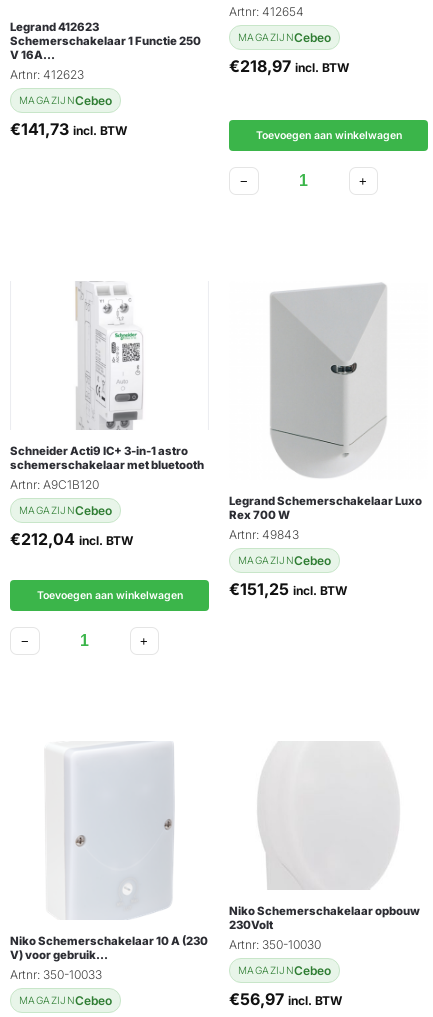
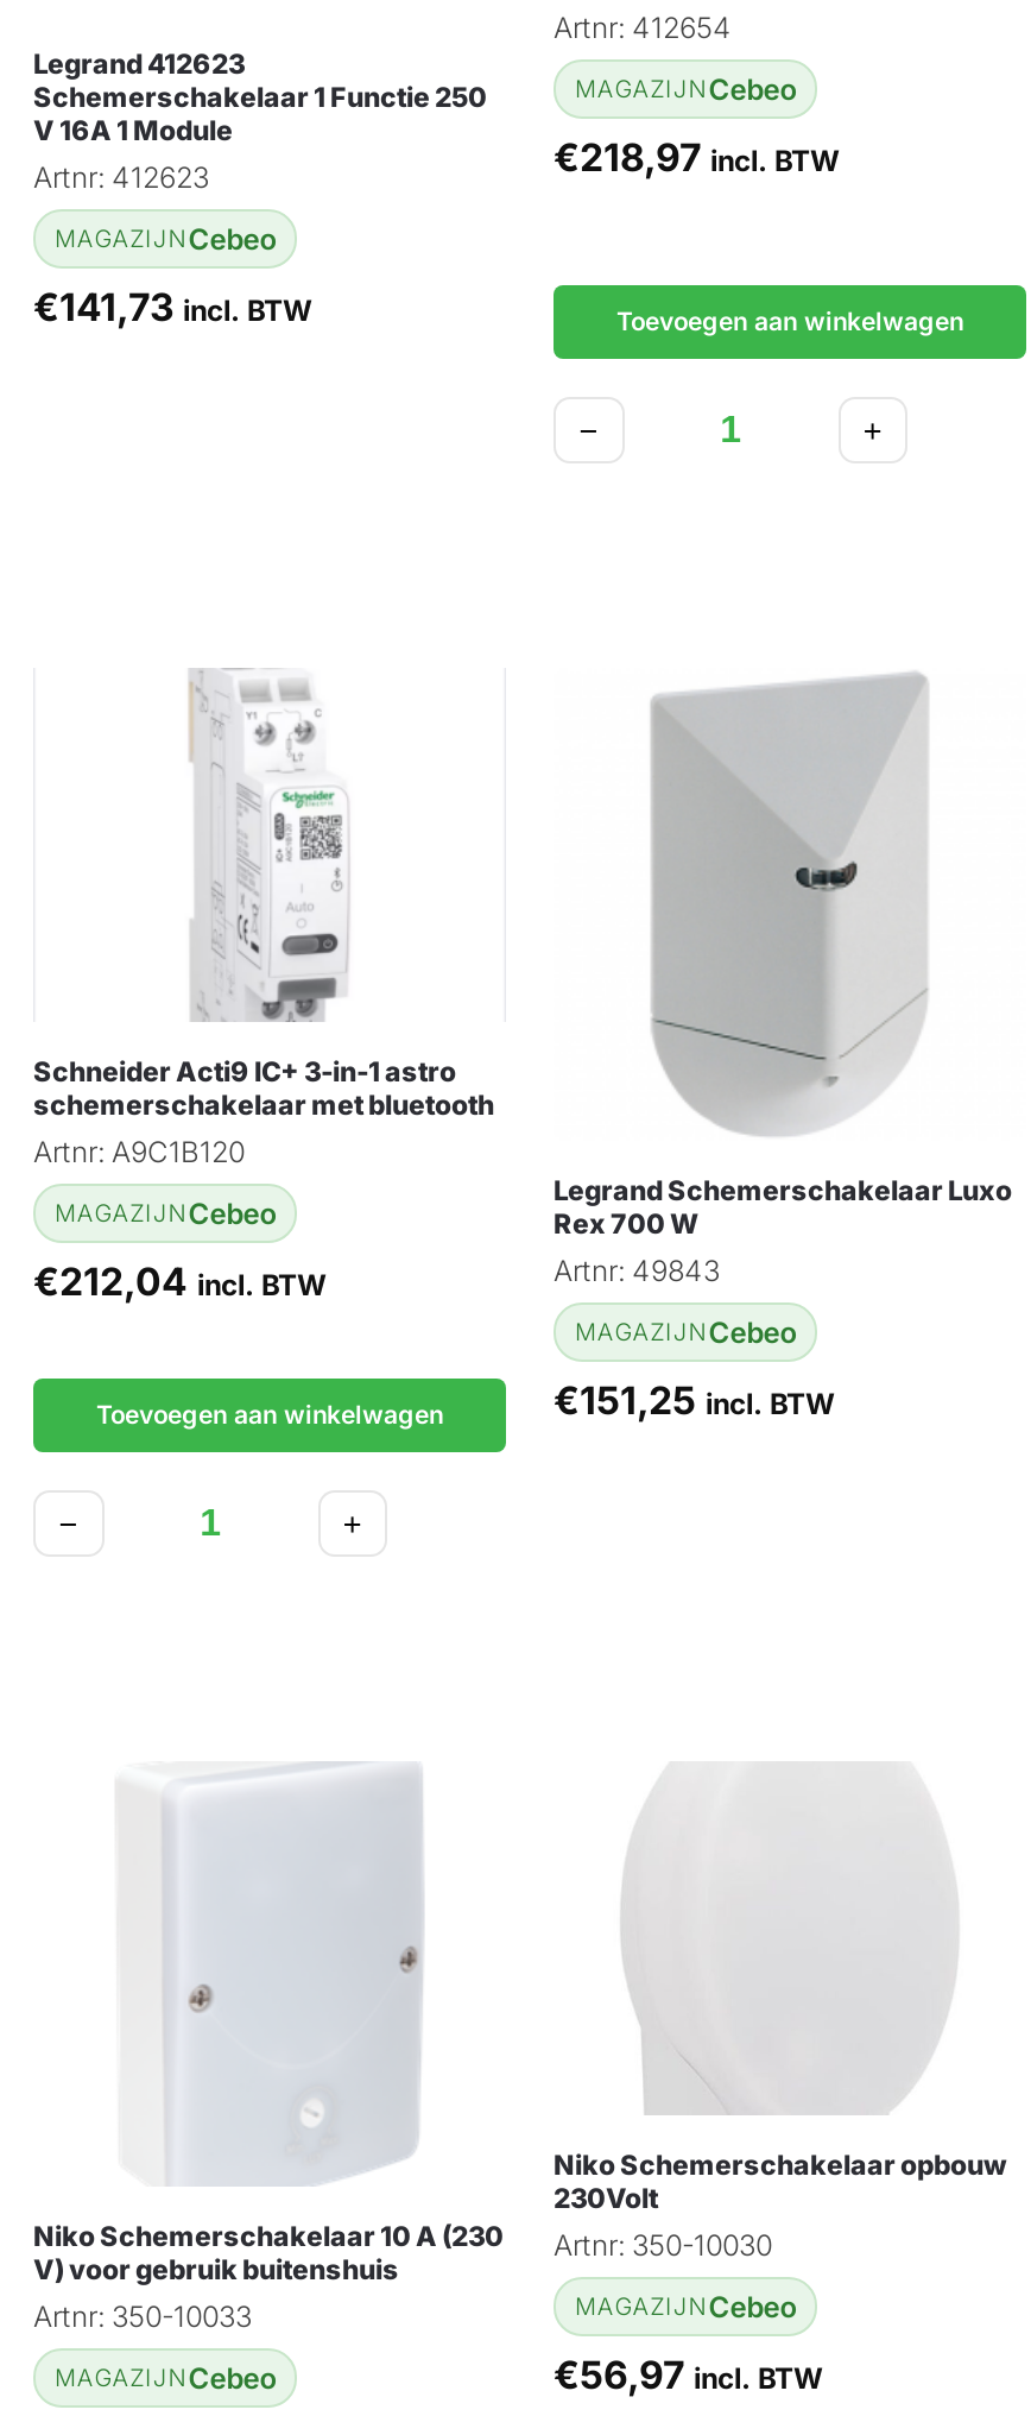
[10,48,55,62] V 16A… -> [33,114,233,147] V 16A 1 Module
[10,948,108,962] V) voor gebruik… -> [33,2253,399,2287] V) voor gebruik buitenshuis

